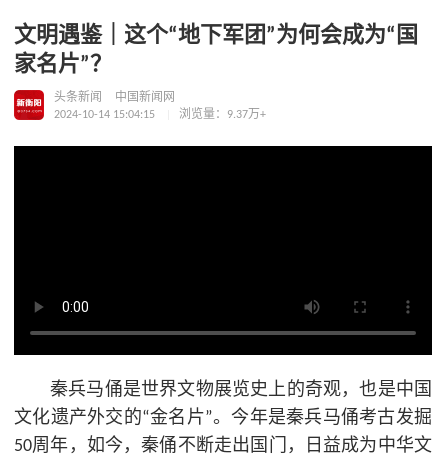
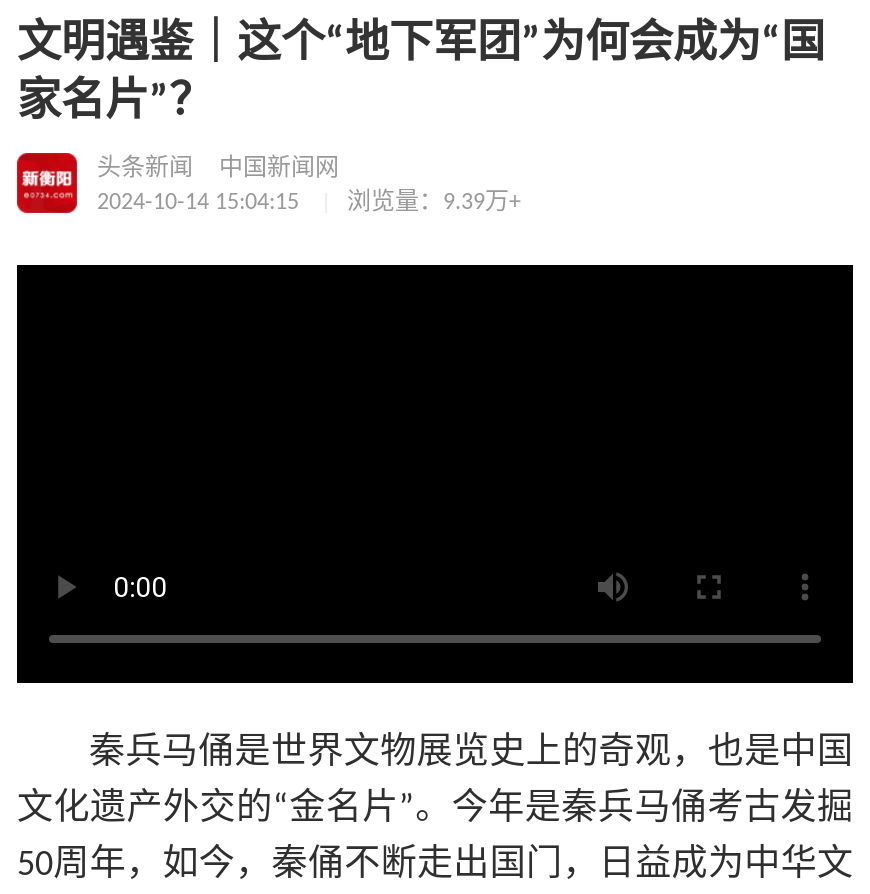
[54,109,266,121] 2024-10-14 15:04:15 浏览量：9.37万+ -> [97,191,521,215] 2024-10-14 15:04:15 浏览量：9.39万+

